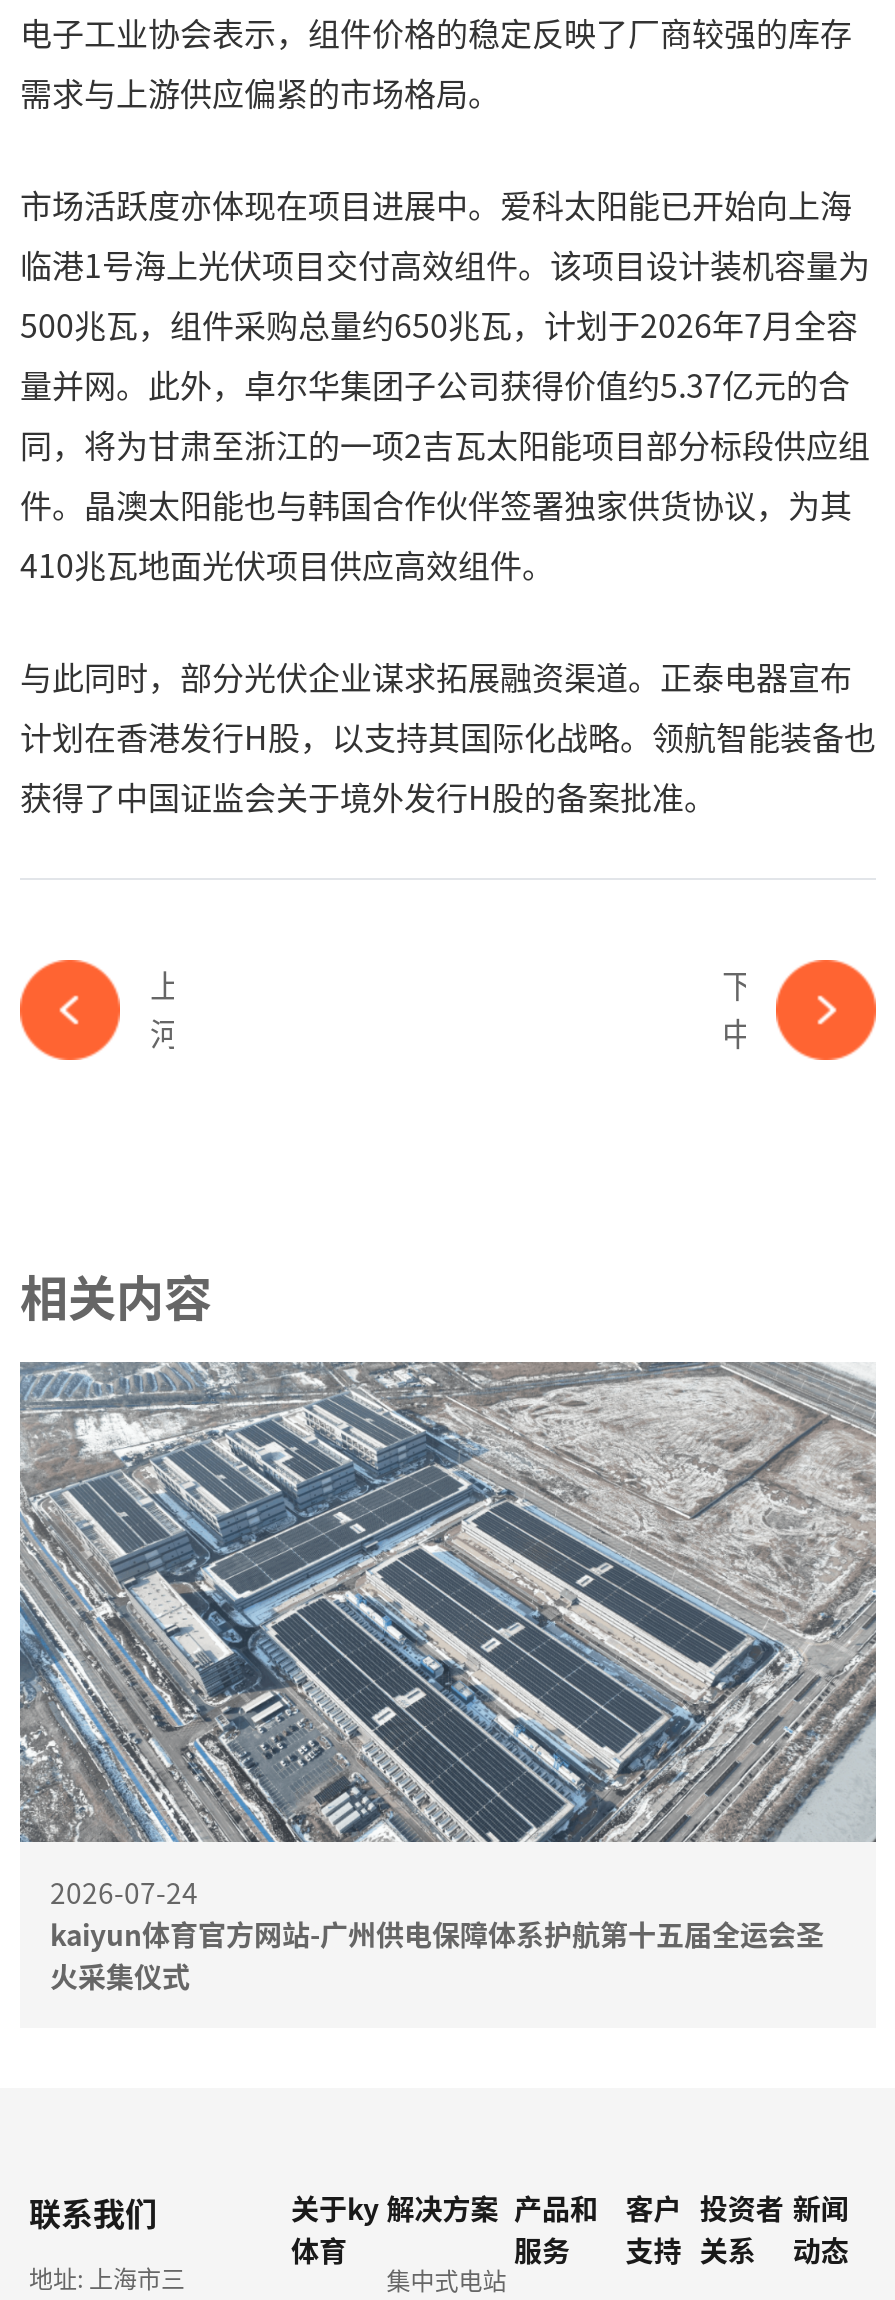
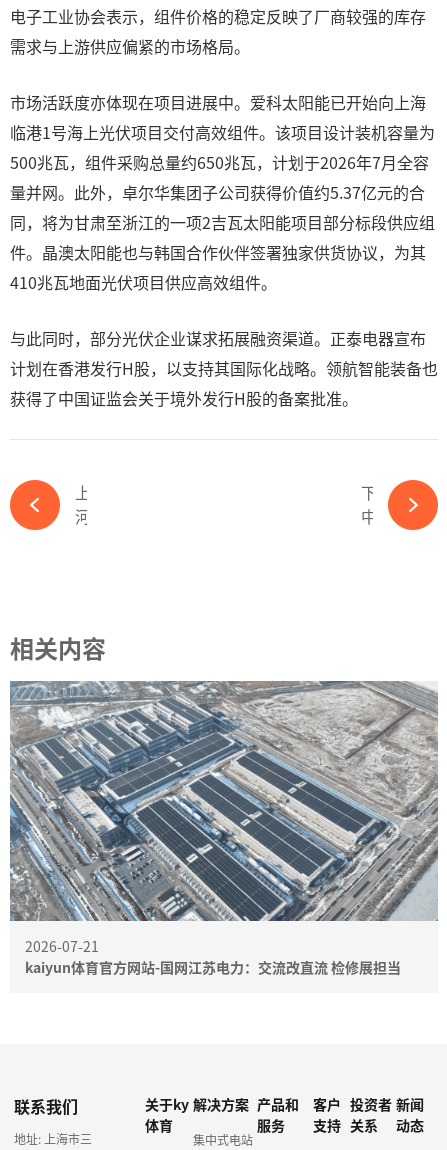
[50,1872,824,1996] 2026-07-24 | kaiyun体育官方网站-广州供电保障体系护航第十五届全运会圣 | 火采集仪式 -> [25,936,401,977] 2026-07-21 | kaiyun体育官方网站-国网江苏电力：交流改直流 检修展担当

